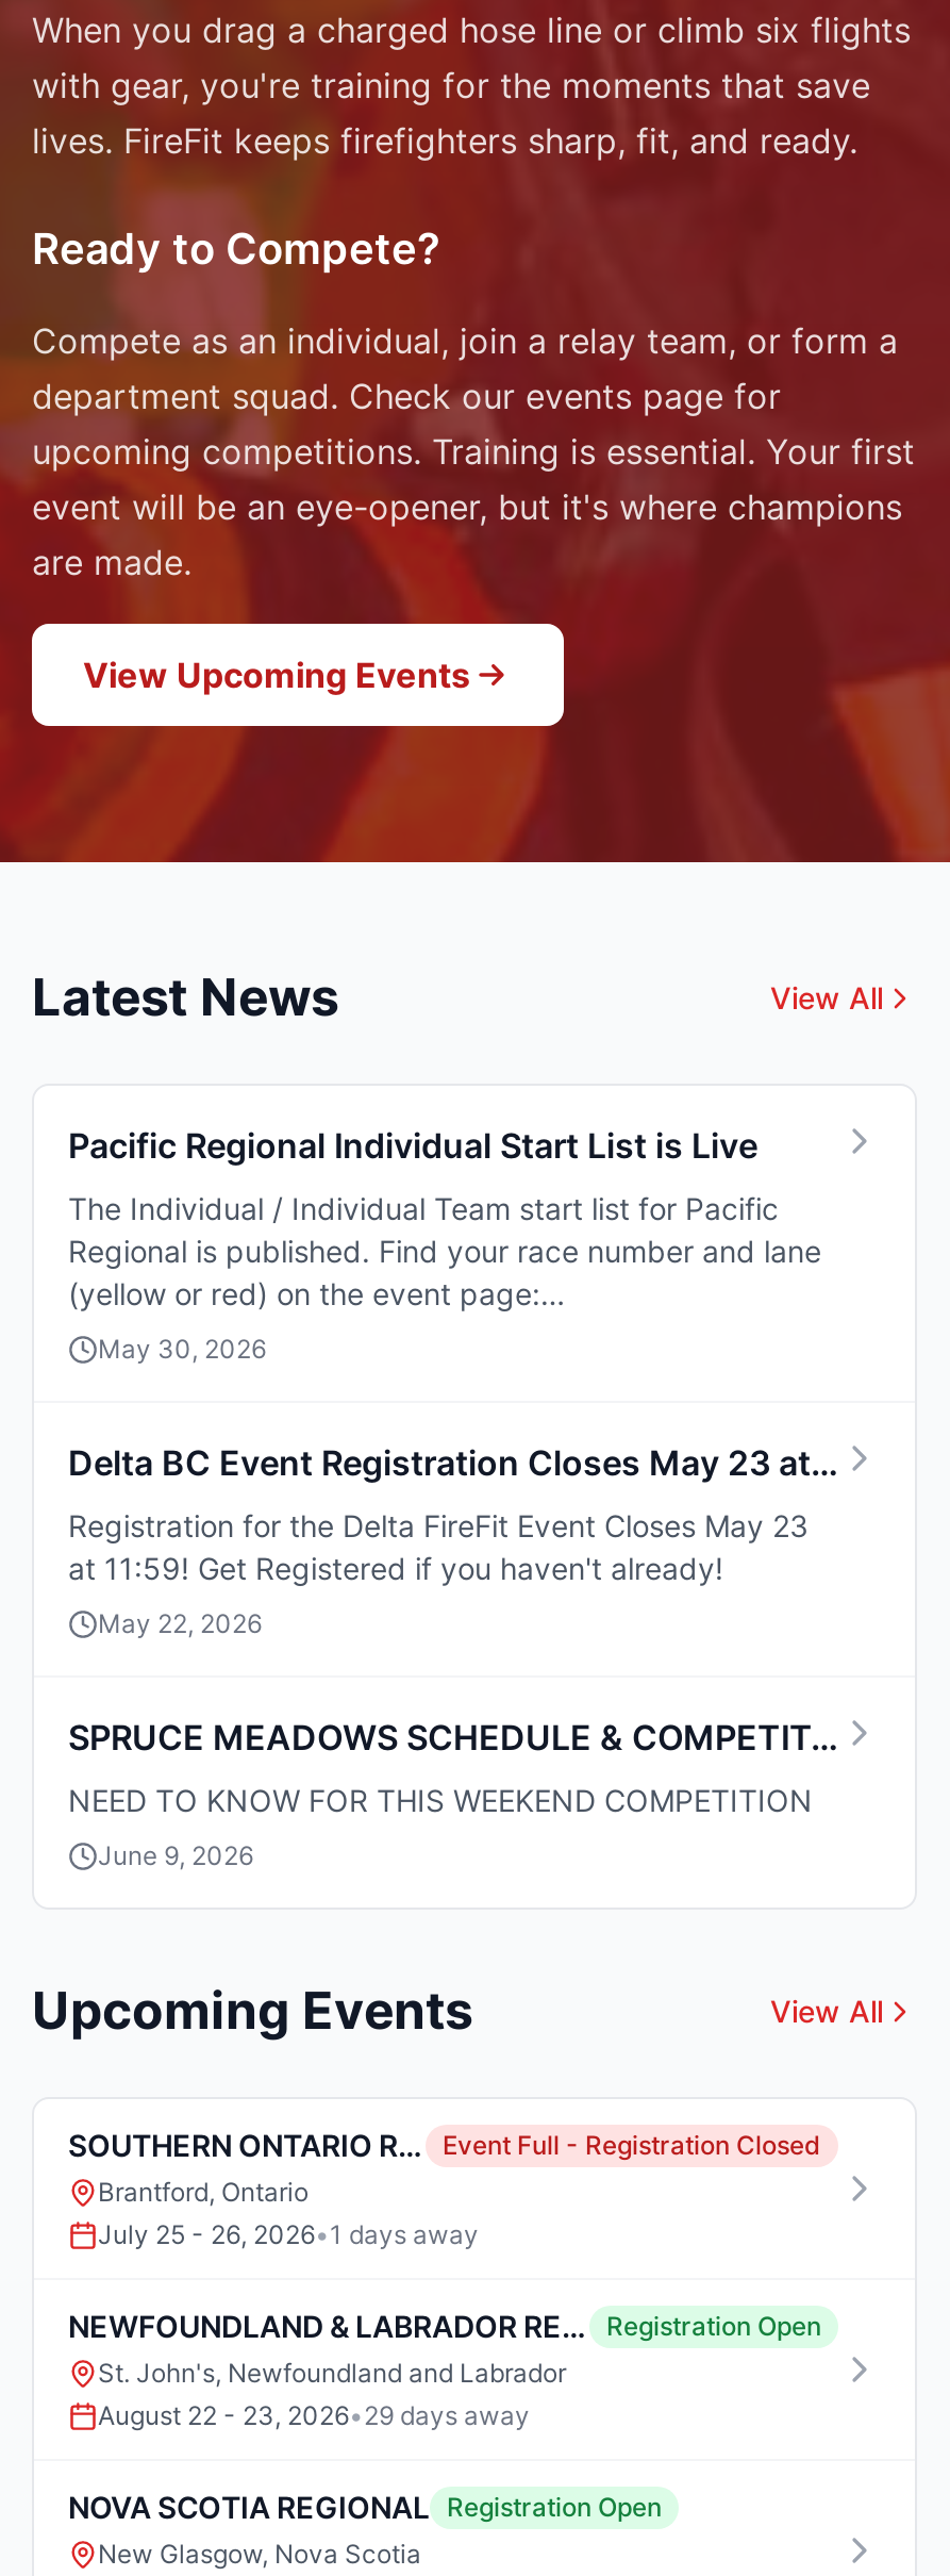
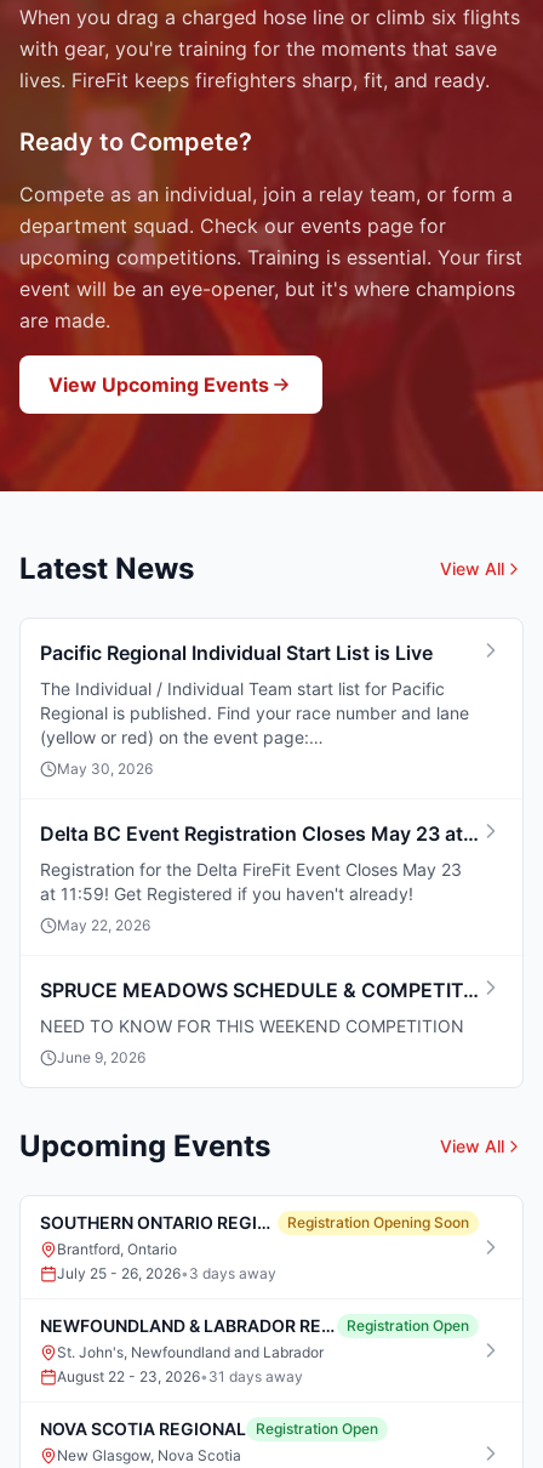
[443,2129,821,2161] Event Full - Registration Closed -> [287,1213,469,1231] Registration Opening Soon
[98,2218,479,2250] July 25 - 26, 2026•1 days away -> [57,1264,276,1282] July 25 - 26, 2026•3 days away
[98,2399,530,2431] August 22 - 23, 2026• 29 days away -> [57,1367,303,1386] August 22 - 23, 2026• 31 days away

